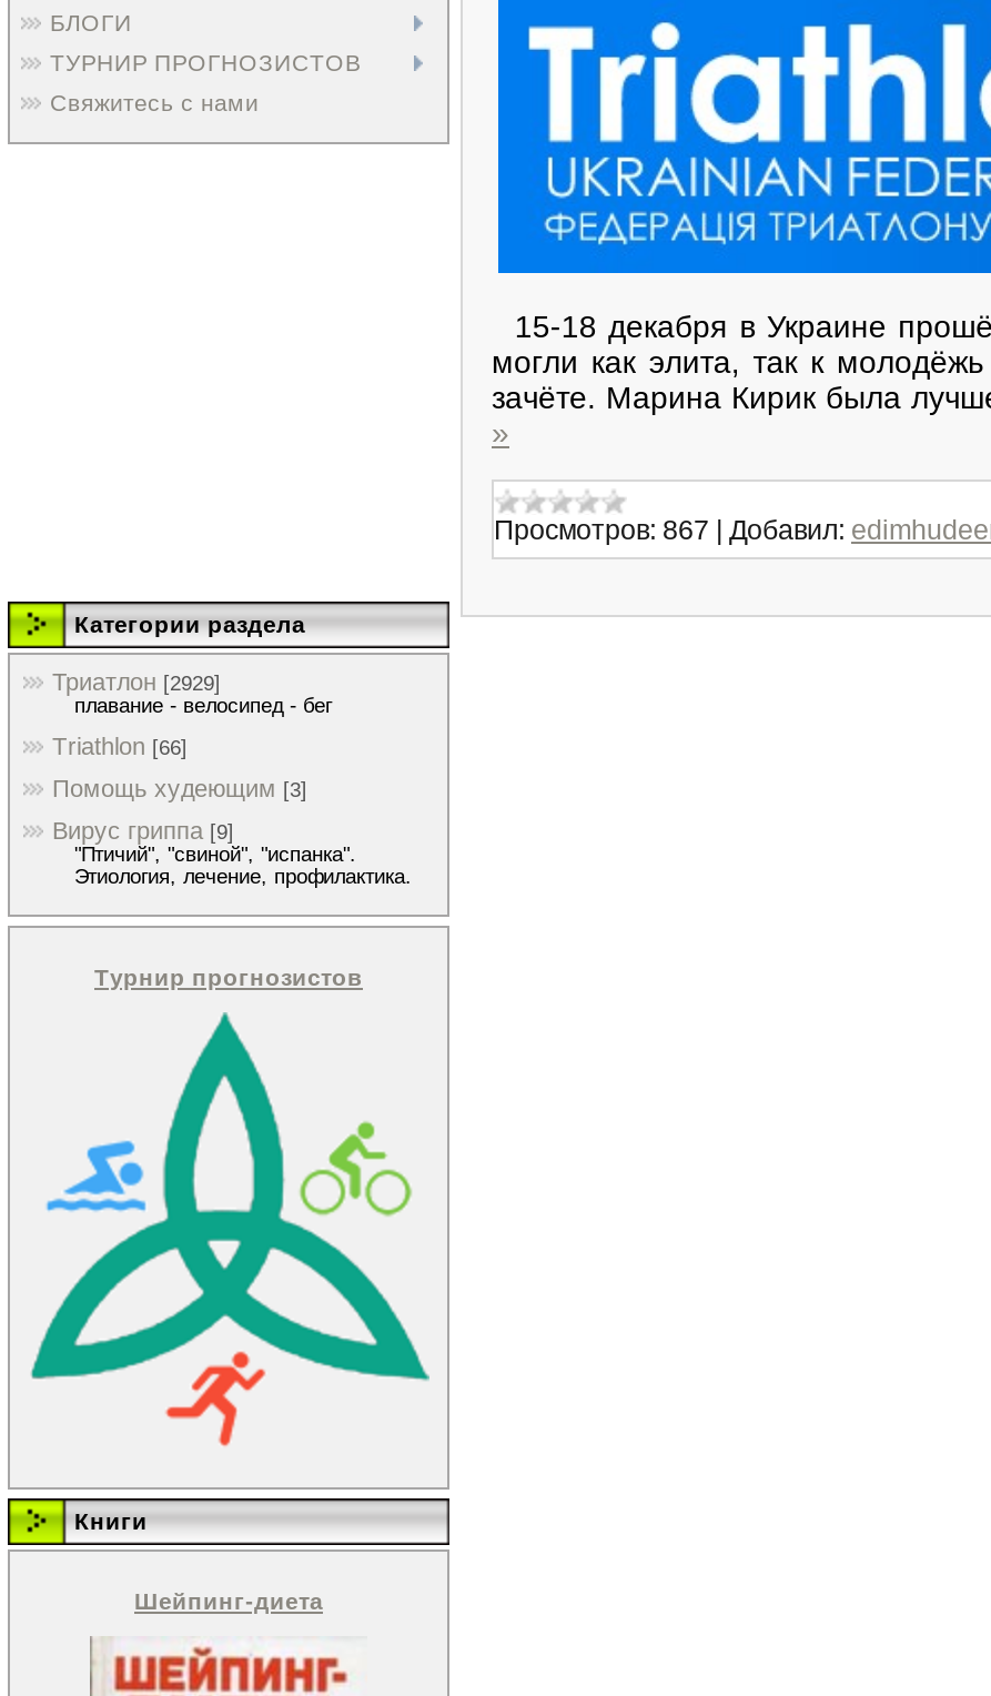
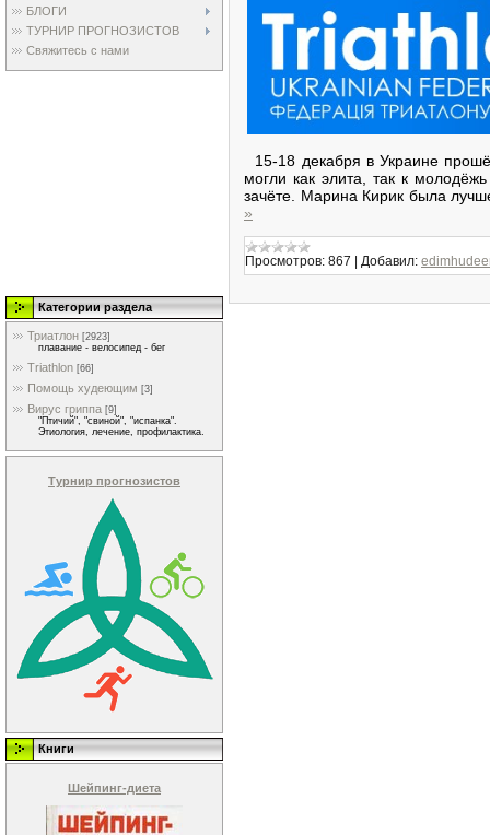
[52,668,221,695] Триатлон [2929] -> [27,329,110,342] Триатлон [2923]

